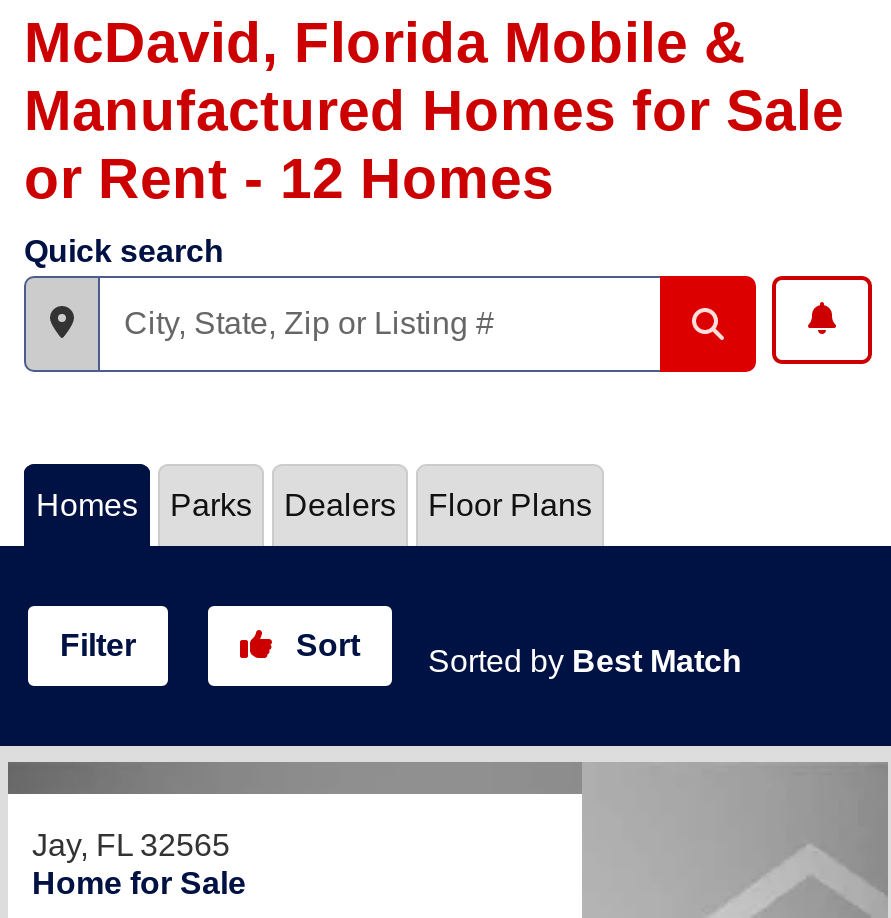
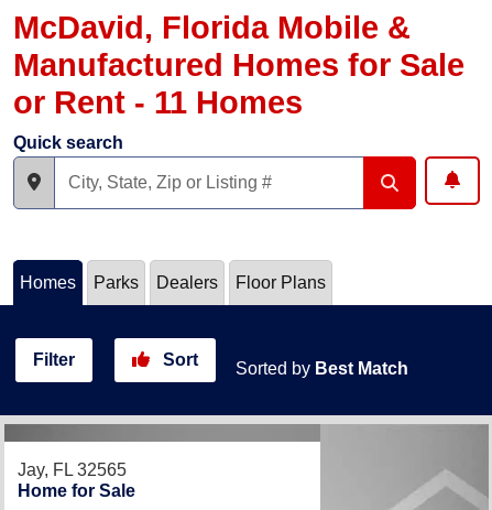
[24,146,554,210] or Rent - 12 Homes -> [13,85,303,120] or Rent - 11 Homes

